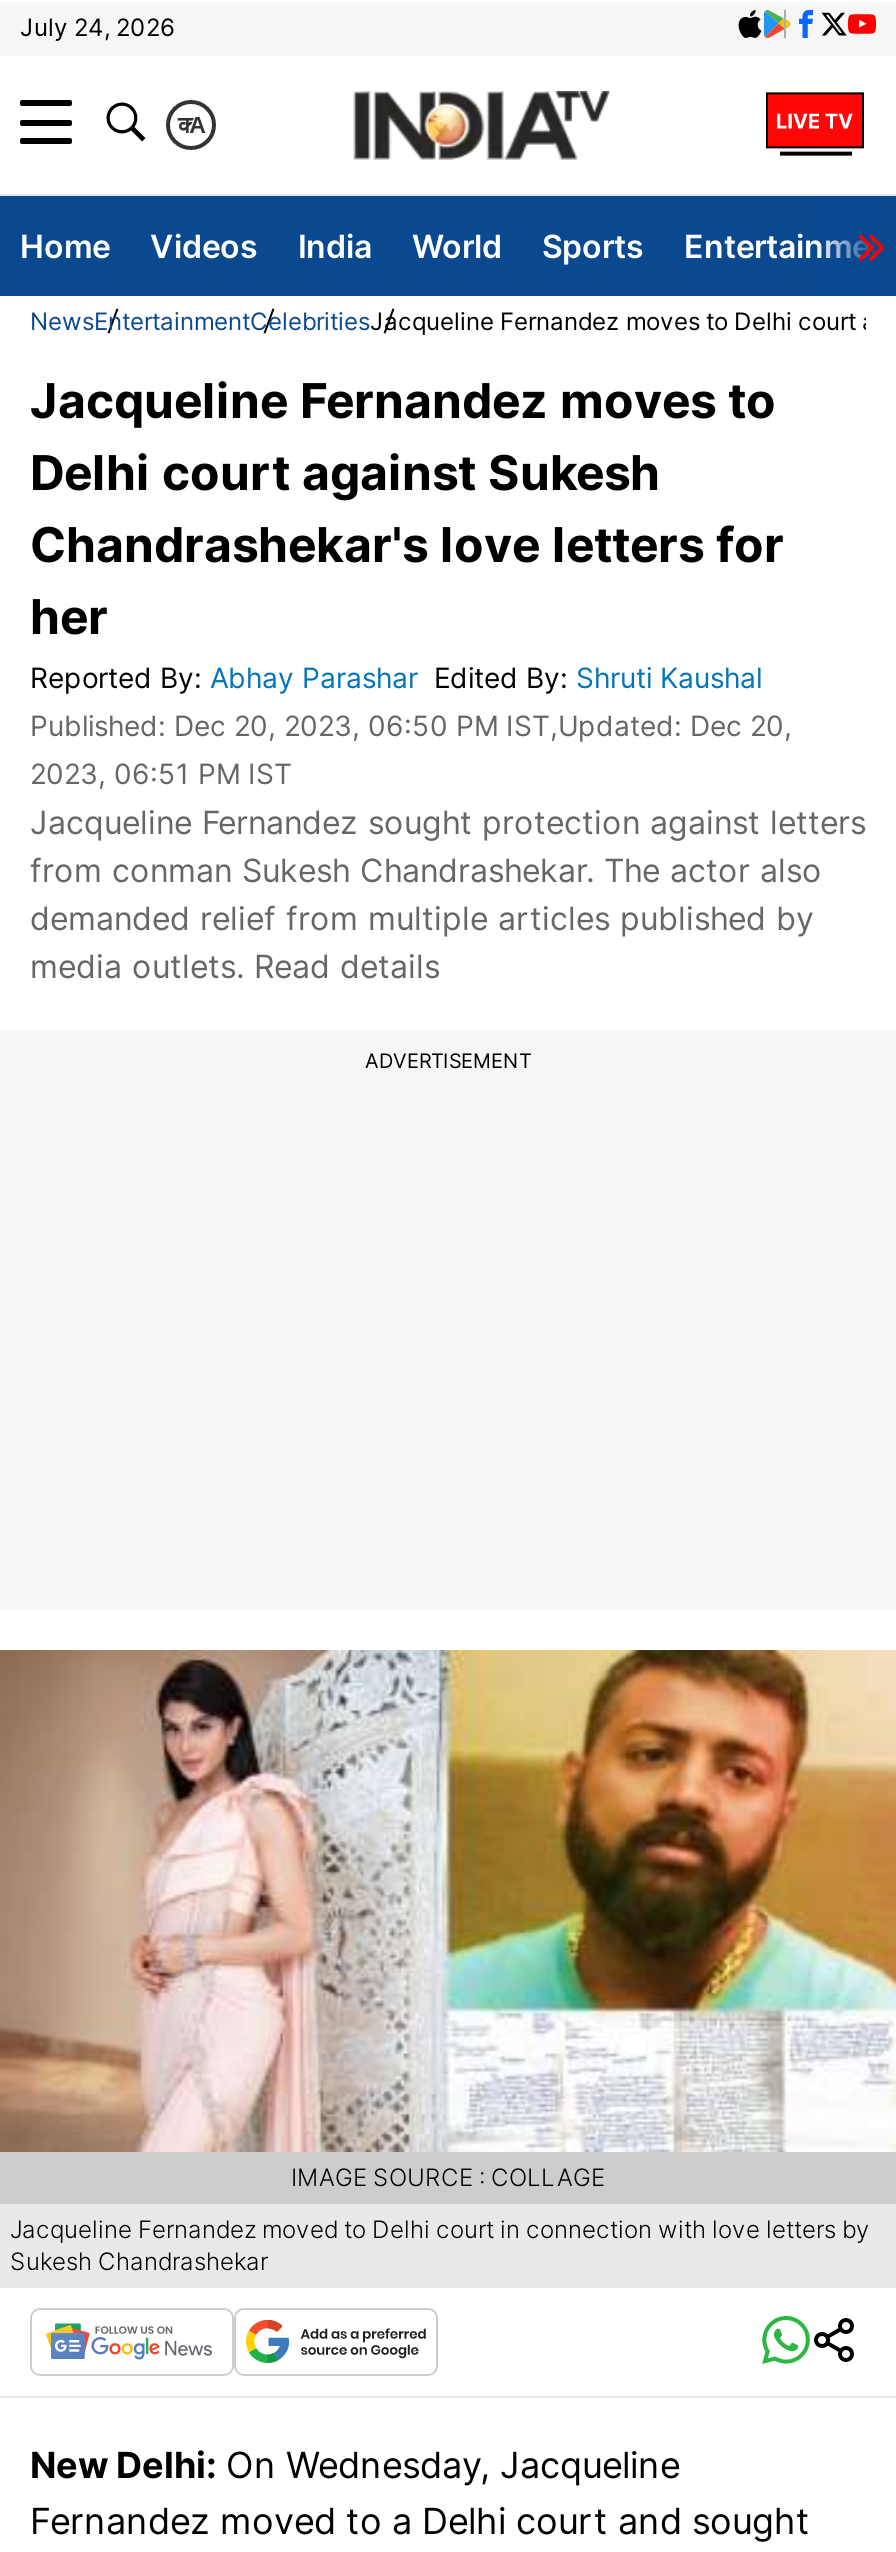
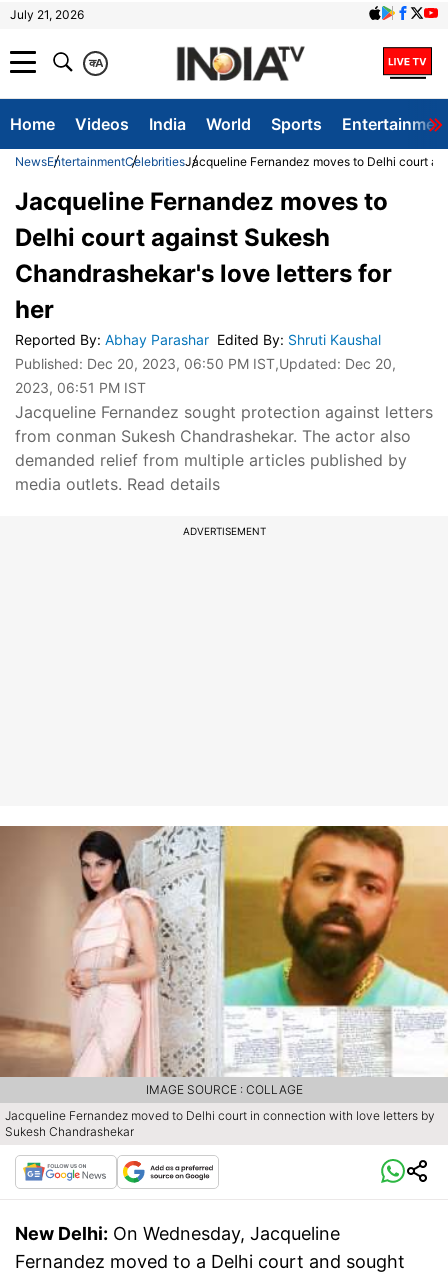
[20,12,174,42] July 24, 2026 -> [10,7,84,22] July 21, 2026

